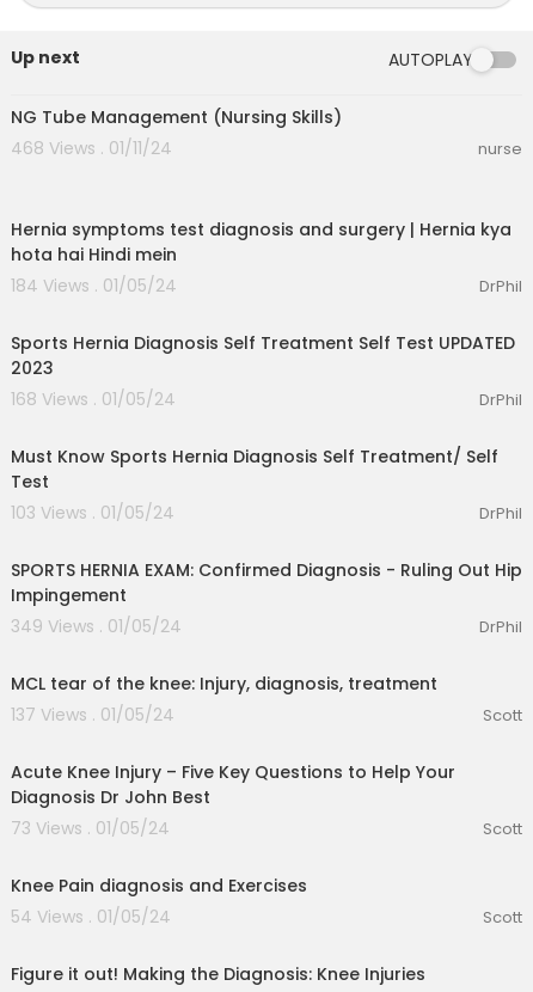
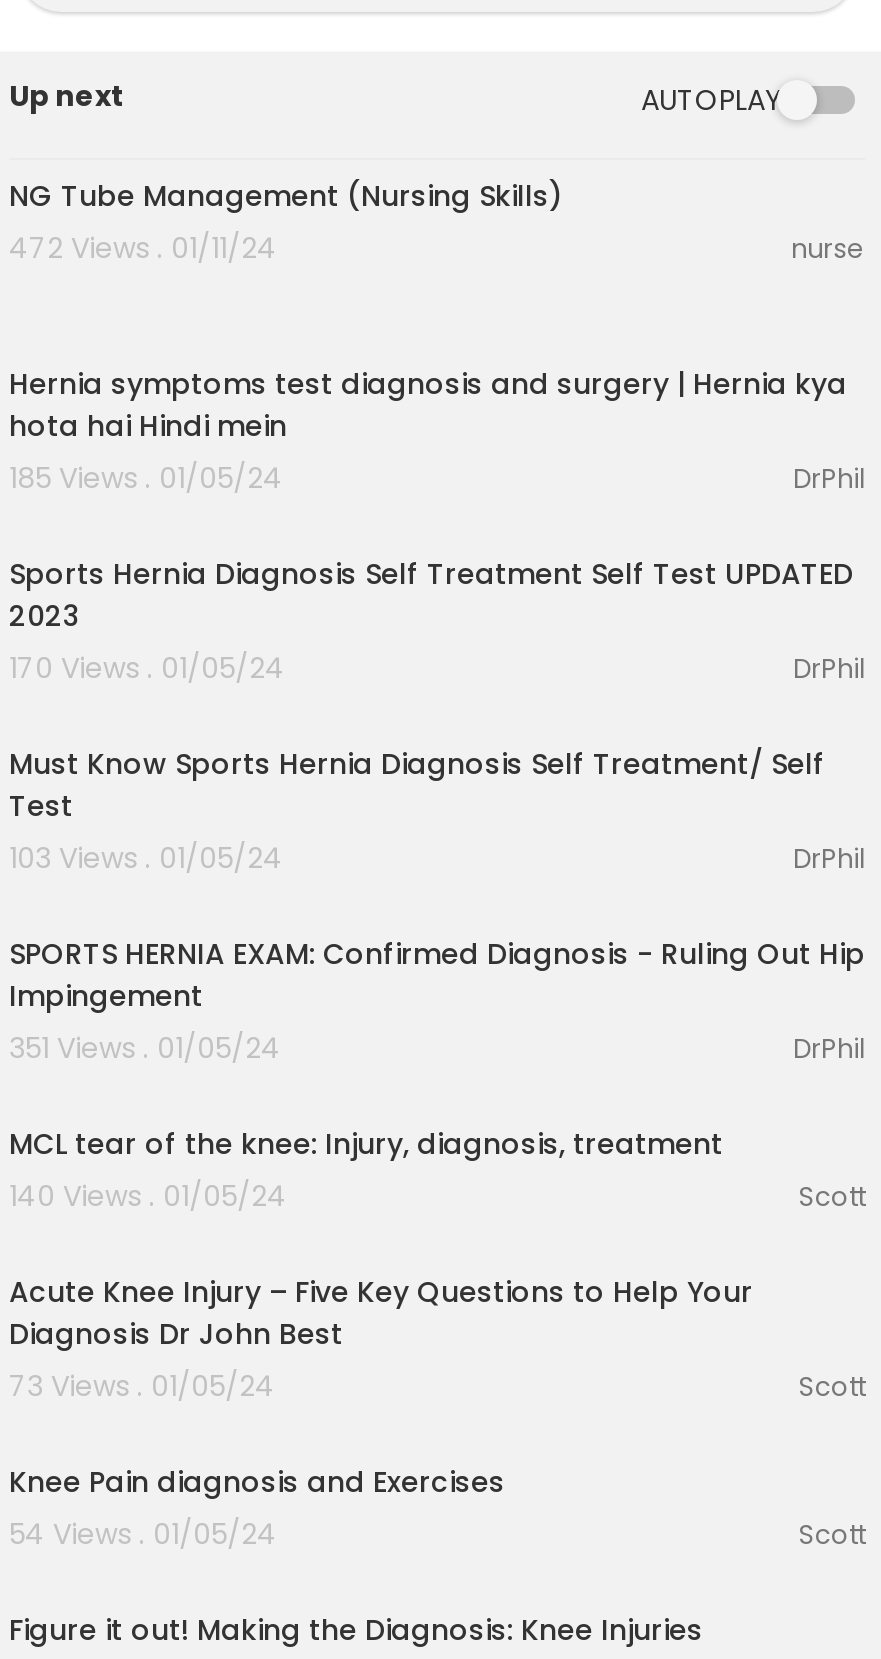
[11,136,172,160] 468 Views . 01/11/24 -> [9,228,277,268] 472 Views . 01/11/24
[11,274,177,298] 184 Views . 01/05/24 -> [9,458,283,498] 185 Views . 01/05/24
[11,387,176,411] 168 Views . 01/05/24 -> [9,648,285,688] 170 Views . 01/05/24
[11,614,182,638] 349 Views . 01/05/24 -> [9,1028,281,1068] 351 Views . 01/05/24
[11,703,174,727] 137 Views . 01/05/24 -> [9,1176,287,1216] 140 Views . 01/05/24

